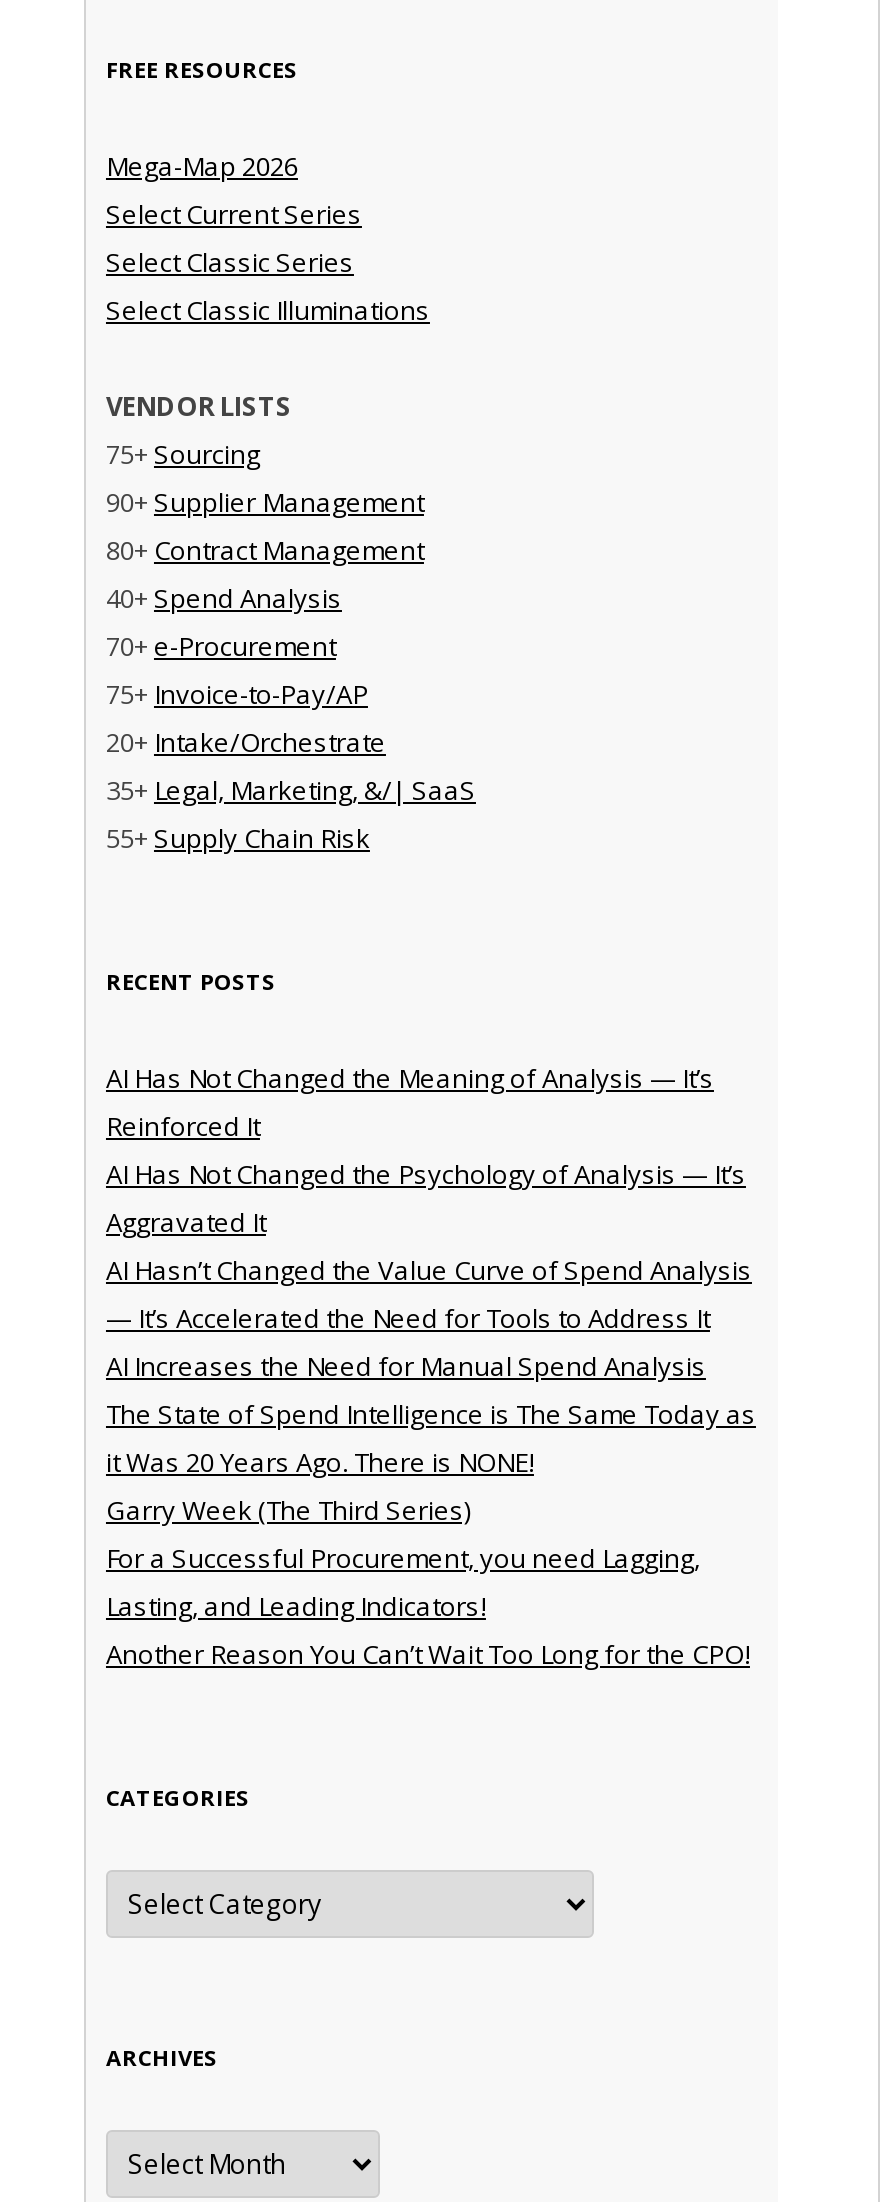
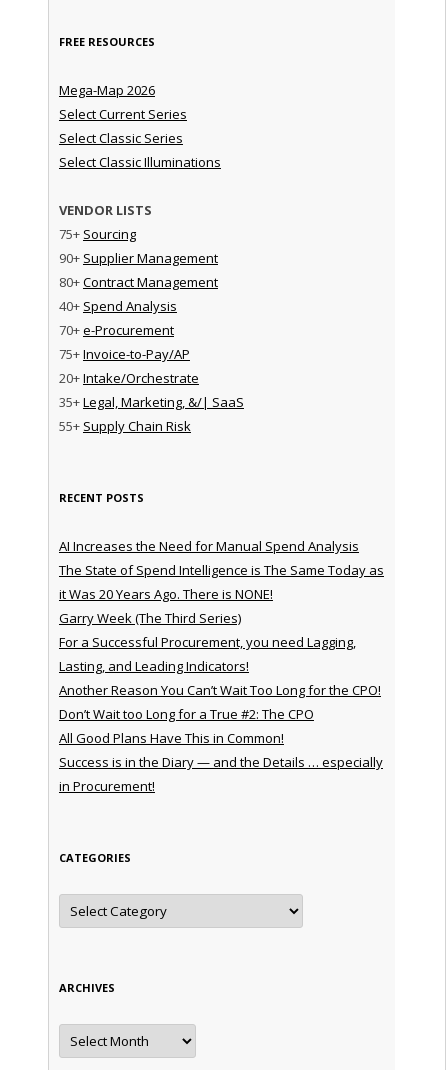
[106,1059,752,1335] AI Has Not Changed the Meaning of Analysis — It’s | Reinforced It | AI Has Not Changed the Psychology of Analysis — It’s | Aggravated It | AI Hasn’t Changed the Value Curve of Spend Analysis | — It’s Accelerated the Need for Tools to Address It -> none
moved [106,1347,756,1671] -> [59,537,384,699]: AI Increases the Need for Manual Spend Analysis | The State of Spend Intelligence is The Same Today as | it Was 20 Years Ago. There is NONE! | Garry Week (The Third Series) | For a Successful Procurement, you need Lagging, | Lasting, and Leading Indicators! | Another Reason You Can’t Wait Too Long for the CPO!
none -> [59,705,383,795] Don’t Wait too Long for a True #2: The CPO | All Good Plans Have This in Common! | Success is in the Diary — and the Details … especially | in Procurement!

